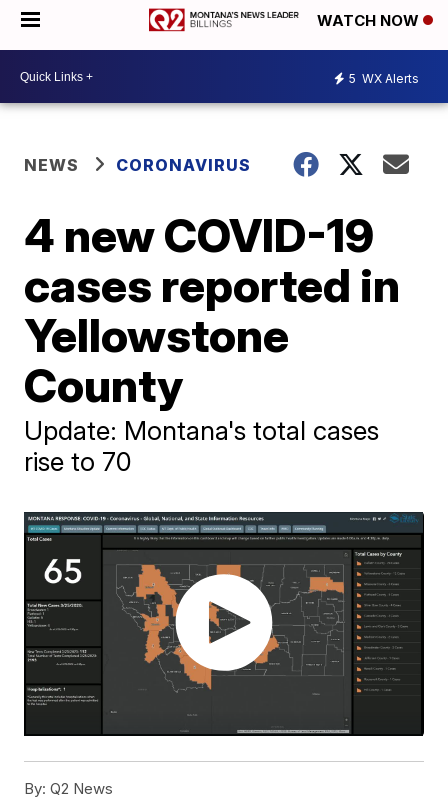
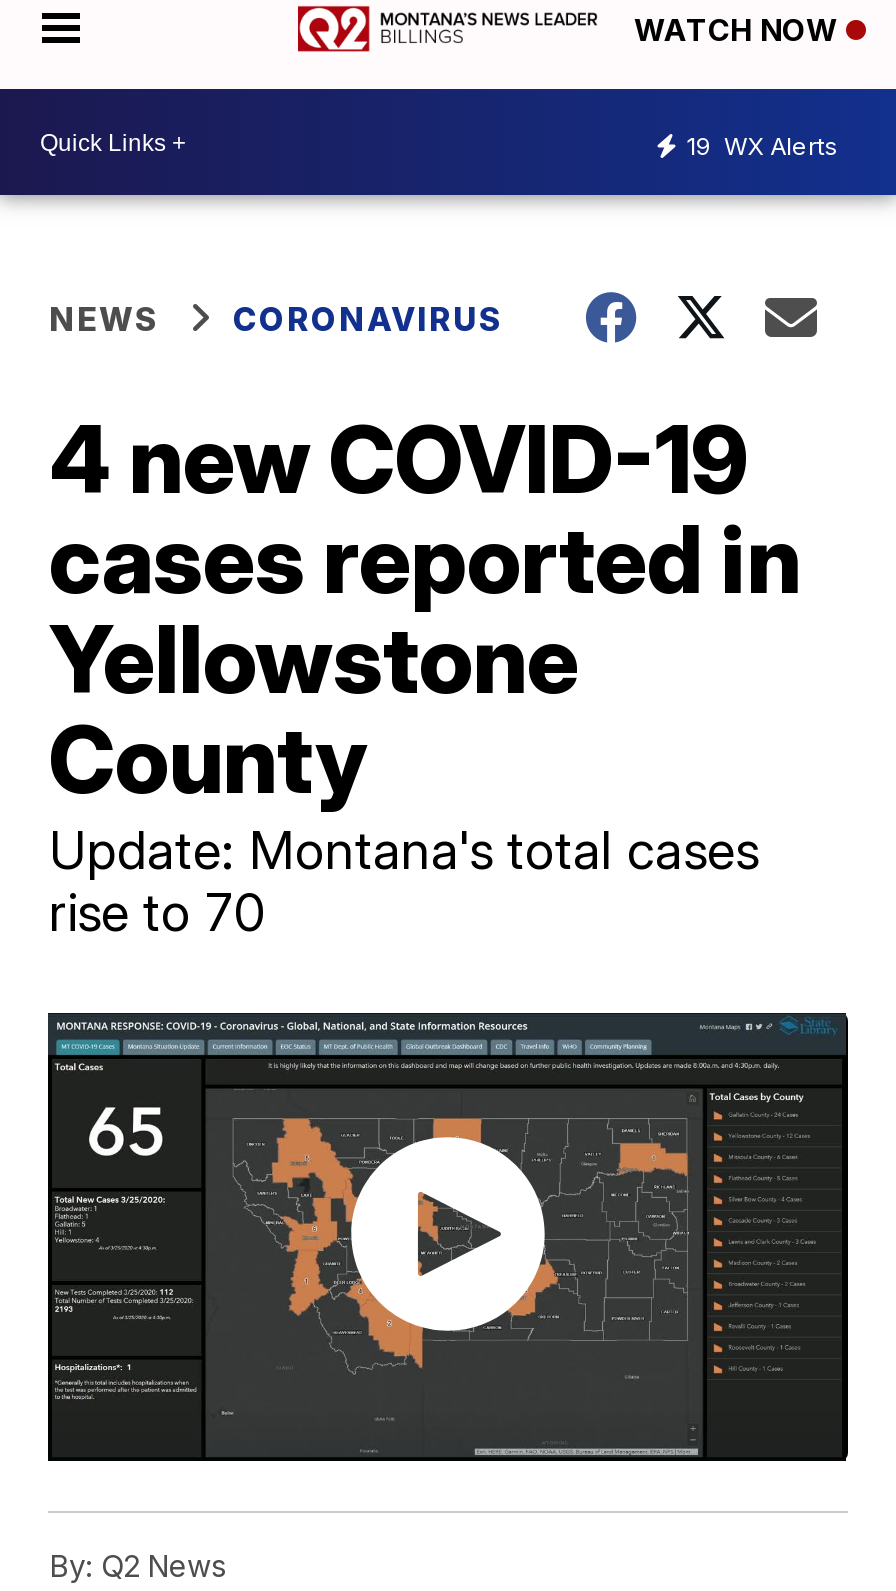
[349,70,419,85] 5 WX Alerts -> [686,130,838,160] 19 WX Alerts

